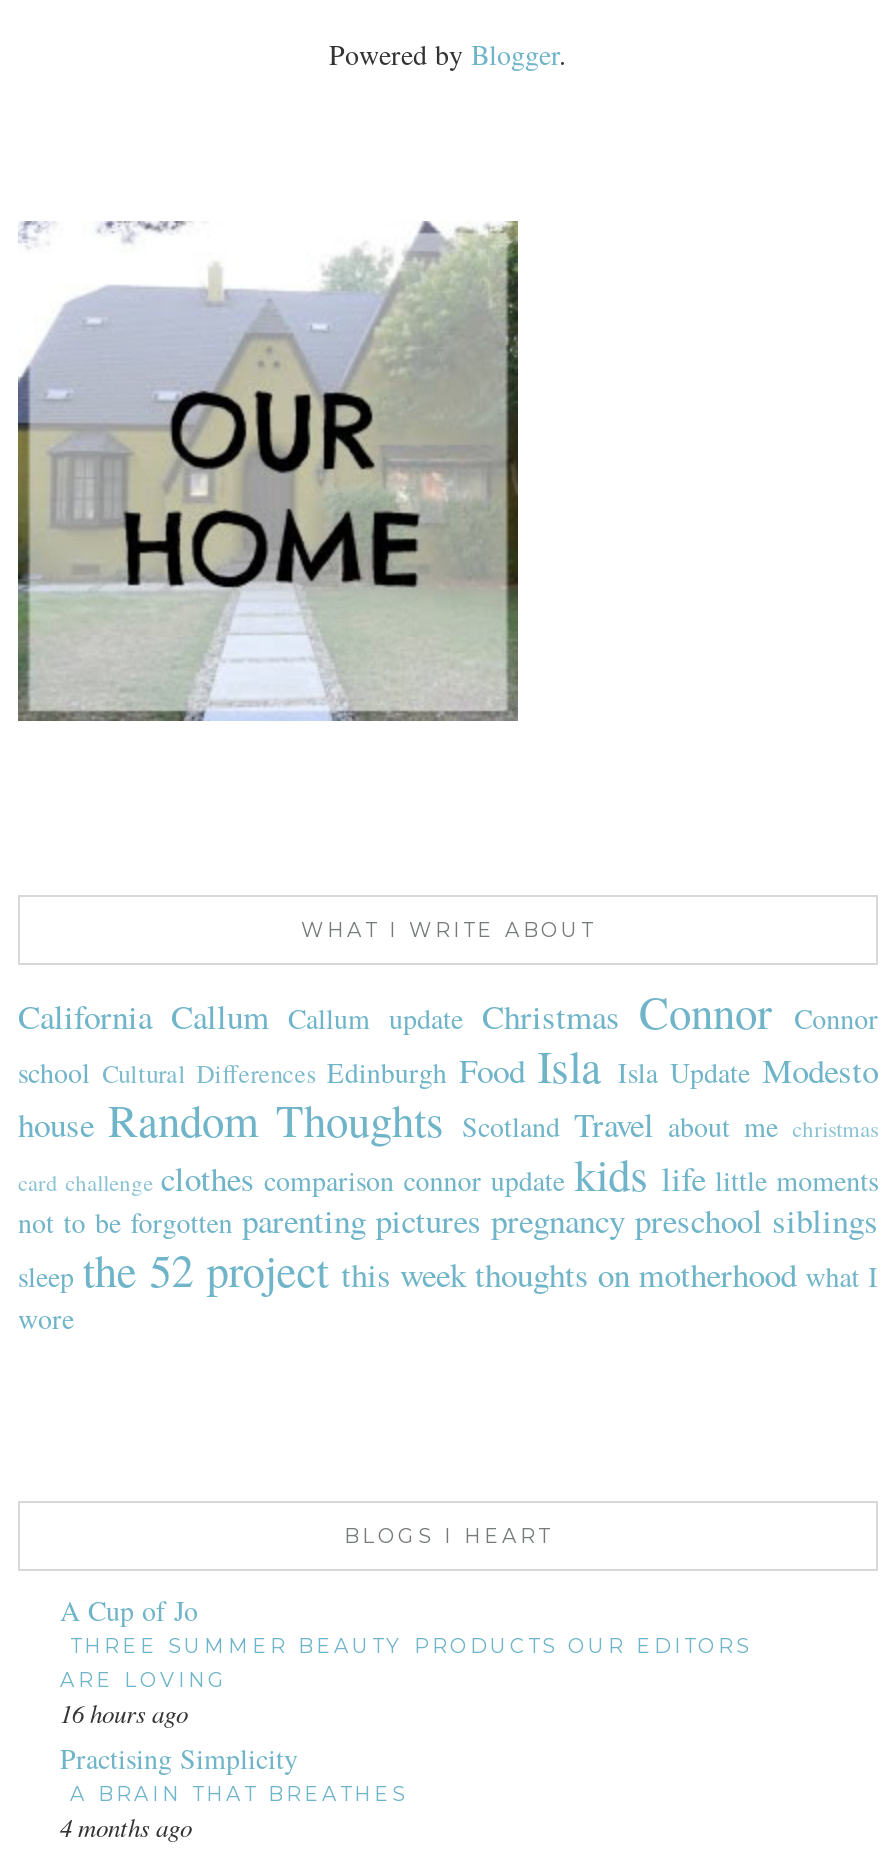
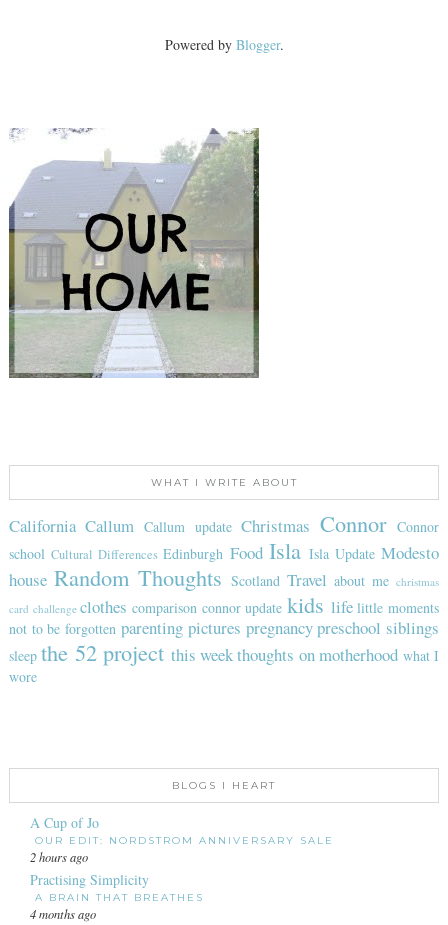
[60,1633,752,1729] THREE SUMMER BEAUTY PRODUCTS OUR EDITORS | ARE LOVING | 16 hours ago -> [30,834,334,865] OUR EDIT: NORDSTROM ANNIVERSARY SALE | 2 hours ago

